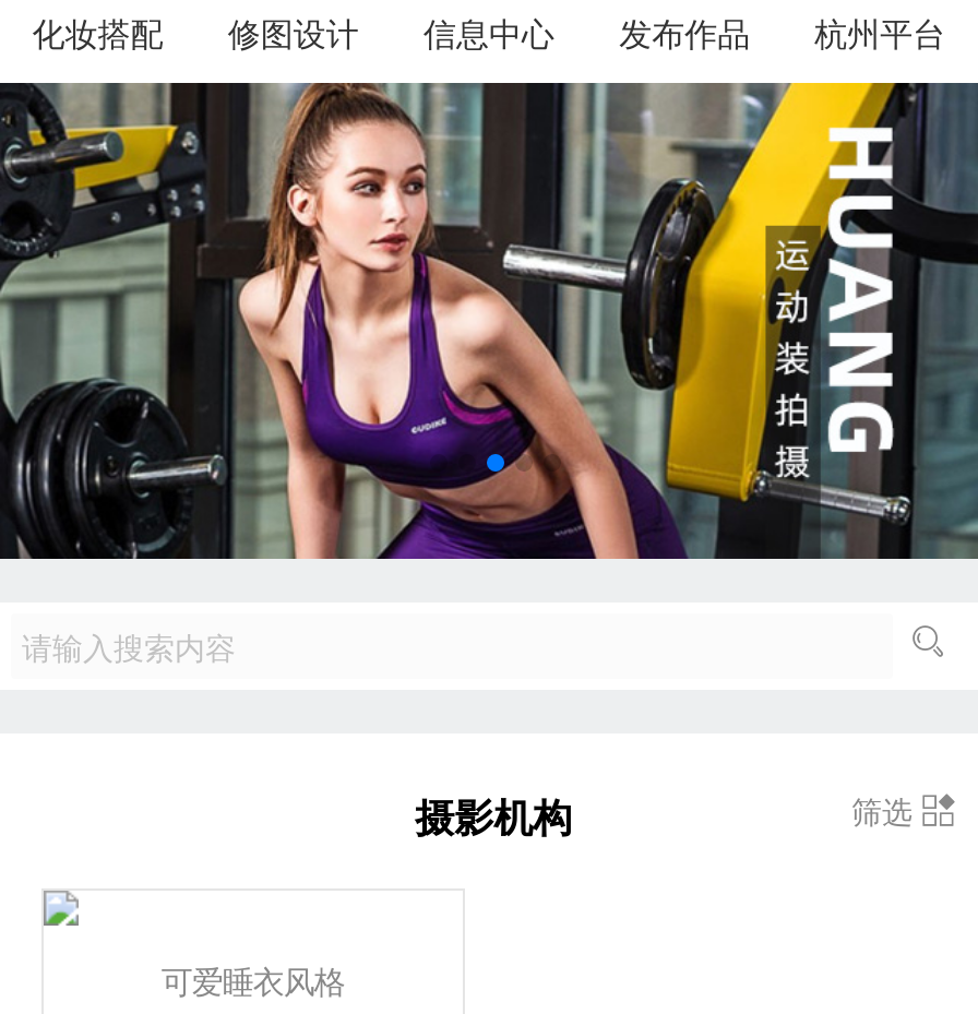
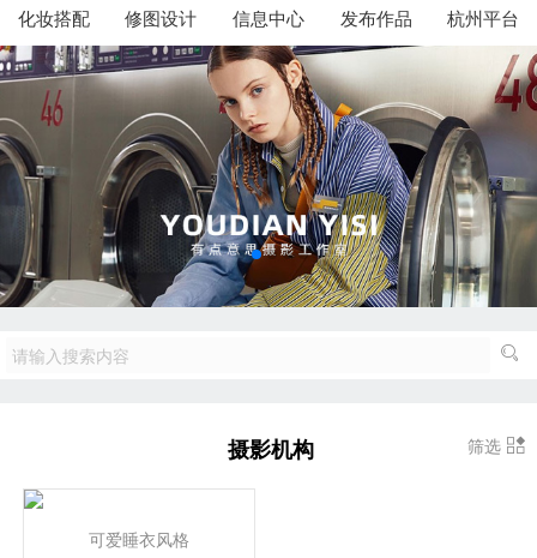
[7,81,971,561] [image] -> [4,44,533,308] [image]

